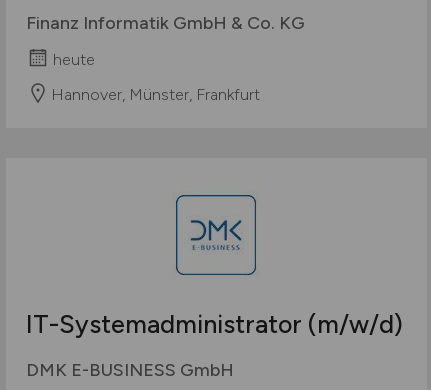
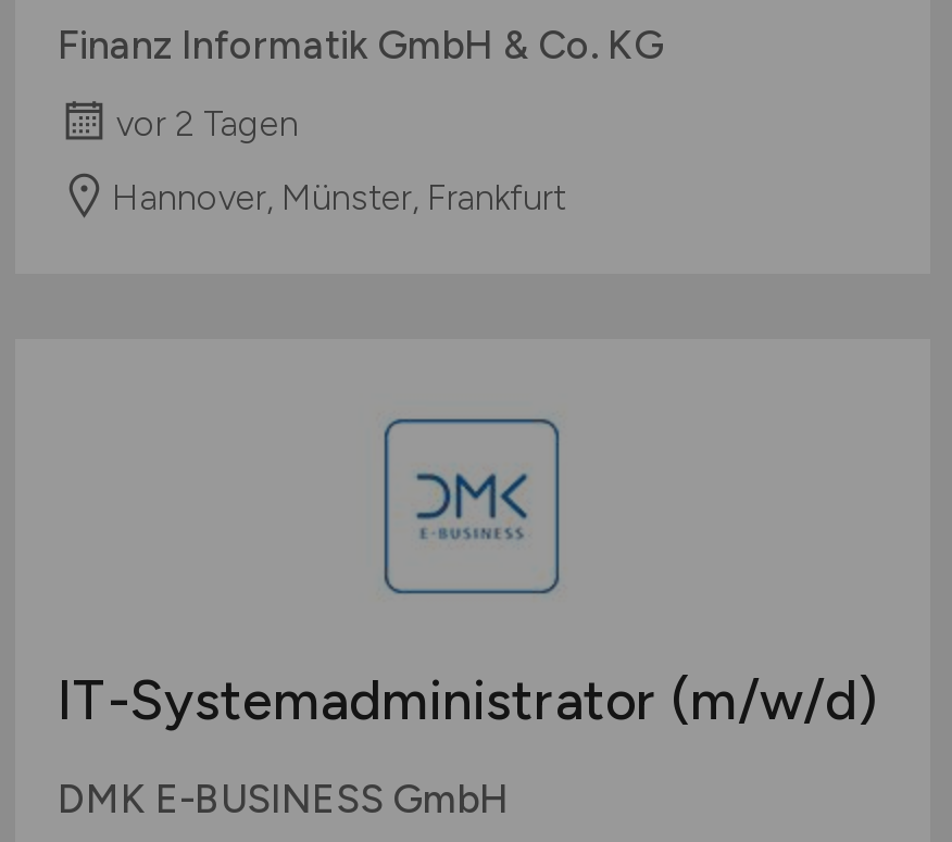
[52,50,94,69] heute -> [116,103,299,144] vor 2 Tagen

